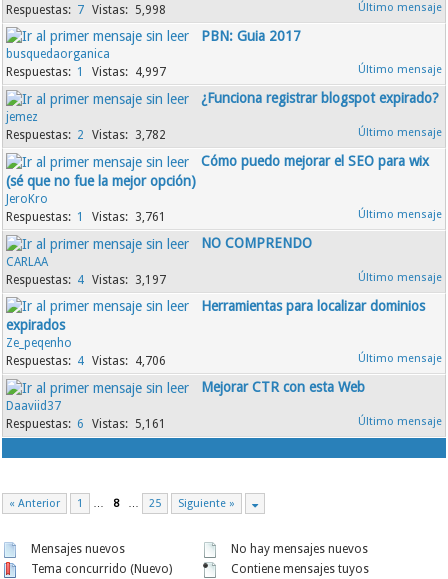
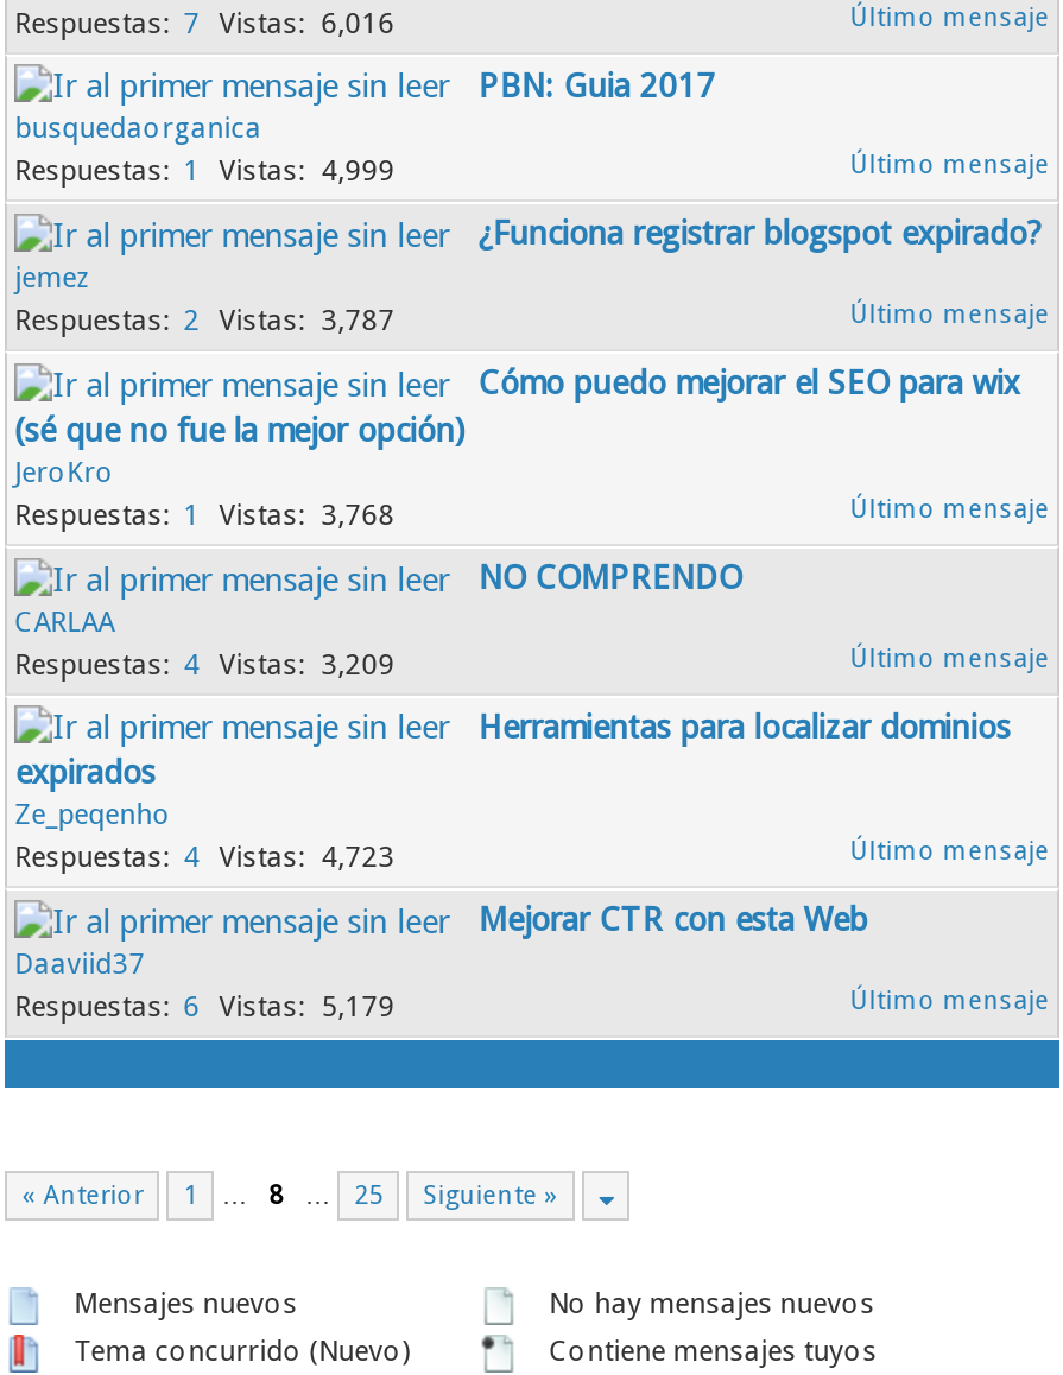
[132,2,166,16] 5,998 -> [314,6,395,39] 6,016
[132,65,166,79] 4,997 -> [314,155,395,188] 4,999
[132,128,166,142] 3,782 -> [314,304,395,337] 3,787
[132,210,166,224] 3,761 -> [314,498,395,531] 3,768
[132,272,166,286] 3,197 -> [314,647,395,680] 3,209
[132,354,166,368] 4,706 -> [314,841,395,874] 4,723
[132,417,166,431] 5,161 -> [314,990,395,1024] 5,179

